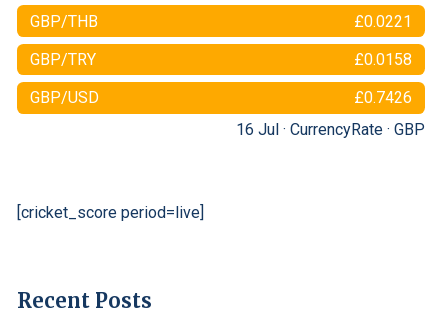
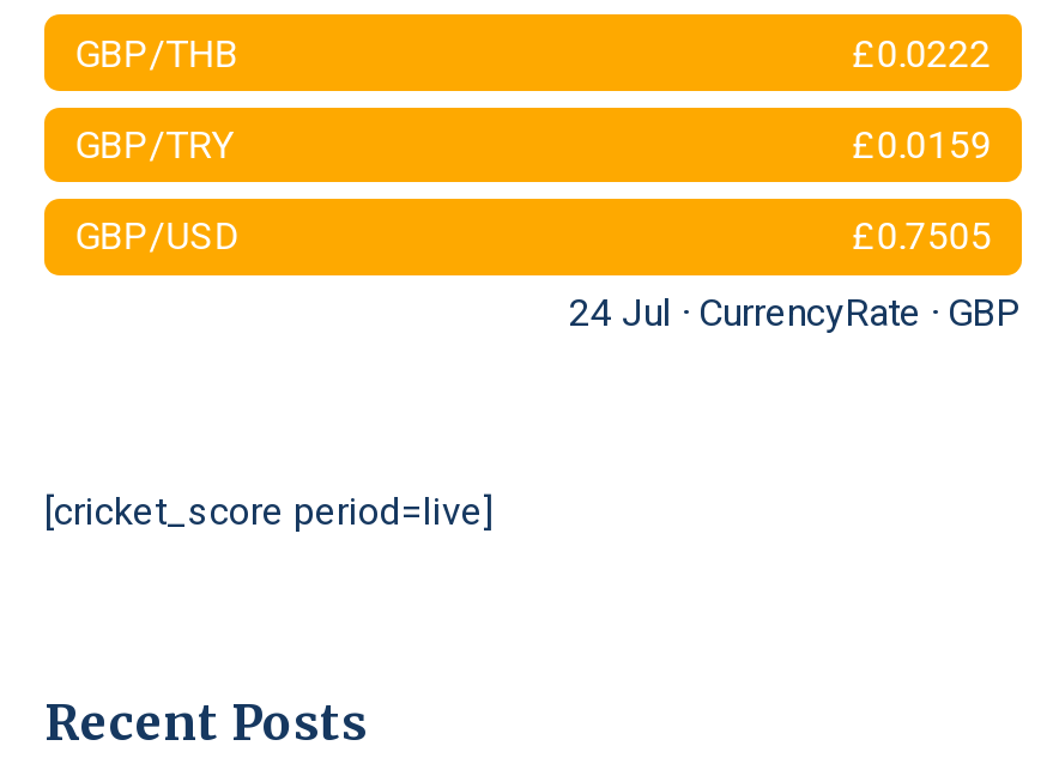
[354,12,412,31] £0.0221 -> [852,31,991,76] £0.0222
[354,50,412,69] £0.0158 -> [852,122,991,168] £0.0159
[354,88,412,107] £0.7426 -> [852,214,991,259] £0.7505
[236,120,425,139] 16 Jul · CurrencyRate · GBP -> [569,290,1022,335] 24 Jul · CurrencyRate · GBP

